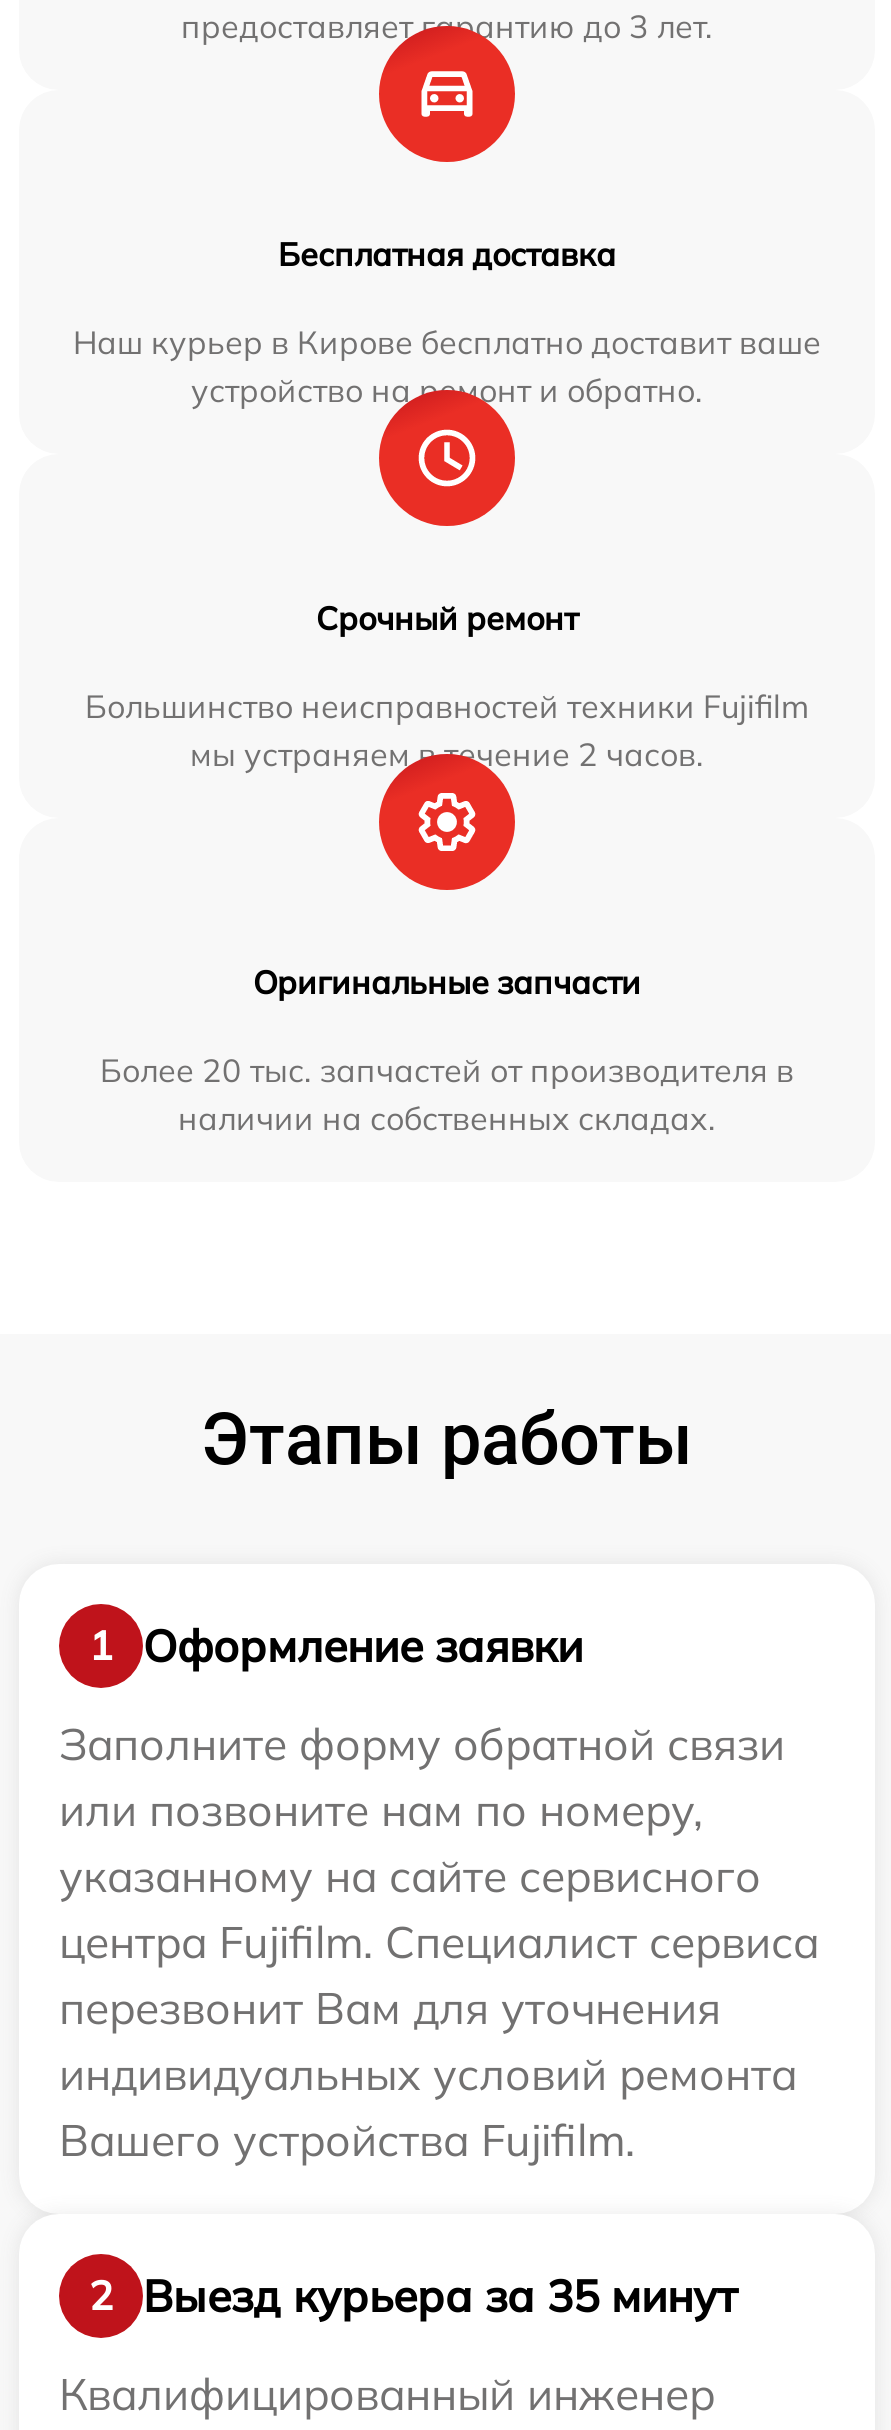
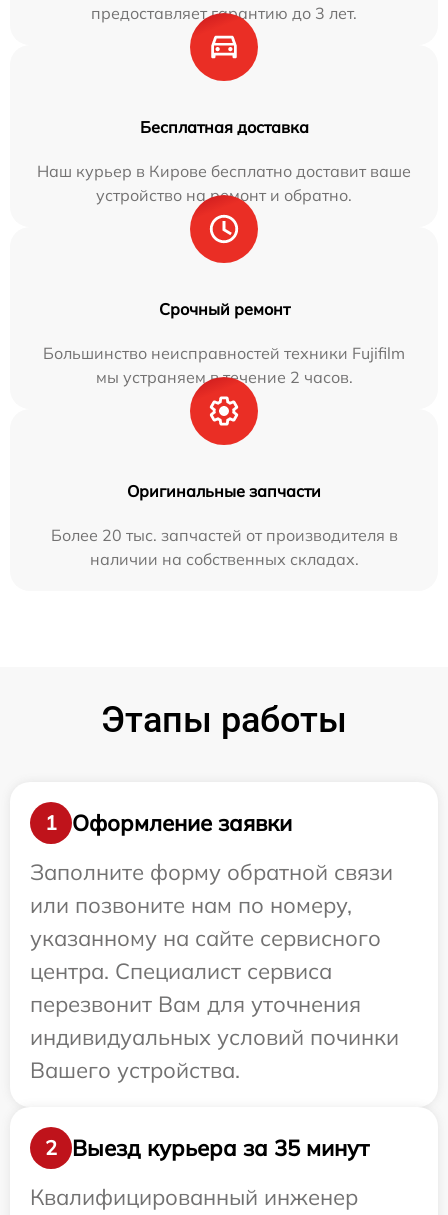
[59,1915,819,1971] центра Fujifilm. Специалист сервиса -> [30,957,332,985] центра. Специалист сервиса
[59,2047,797,2169] индивидуальных условий ремонта | Вашего устройства Fujifilm. -> [30,1023,399,1084] индивидуальных условий починки | Вашего устройства.

